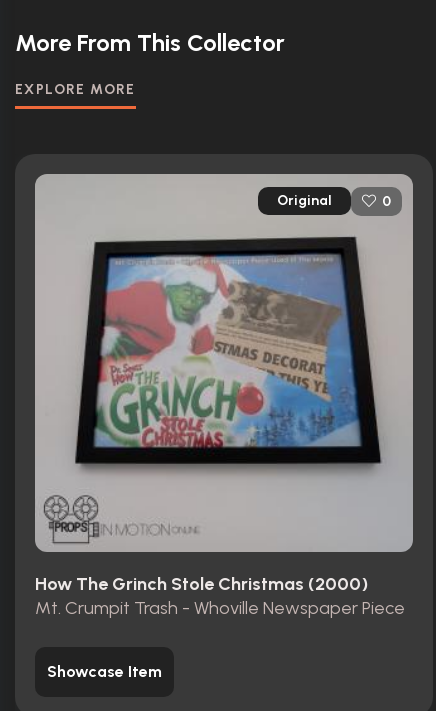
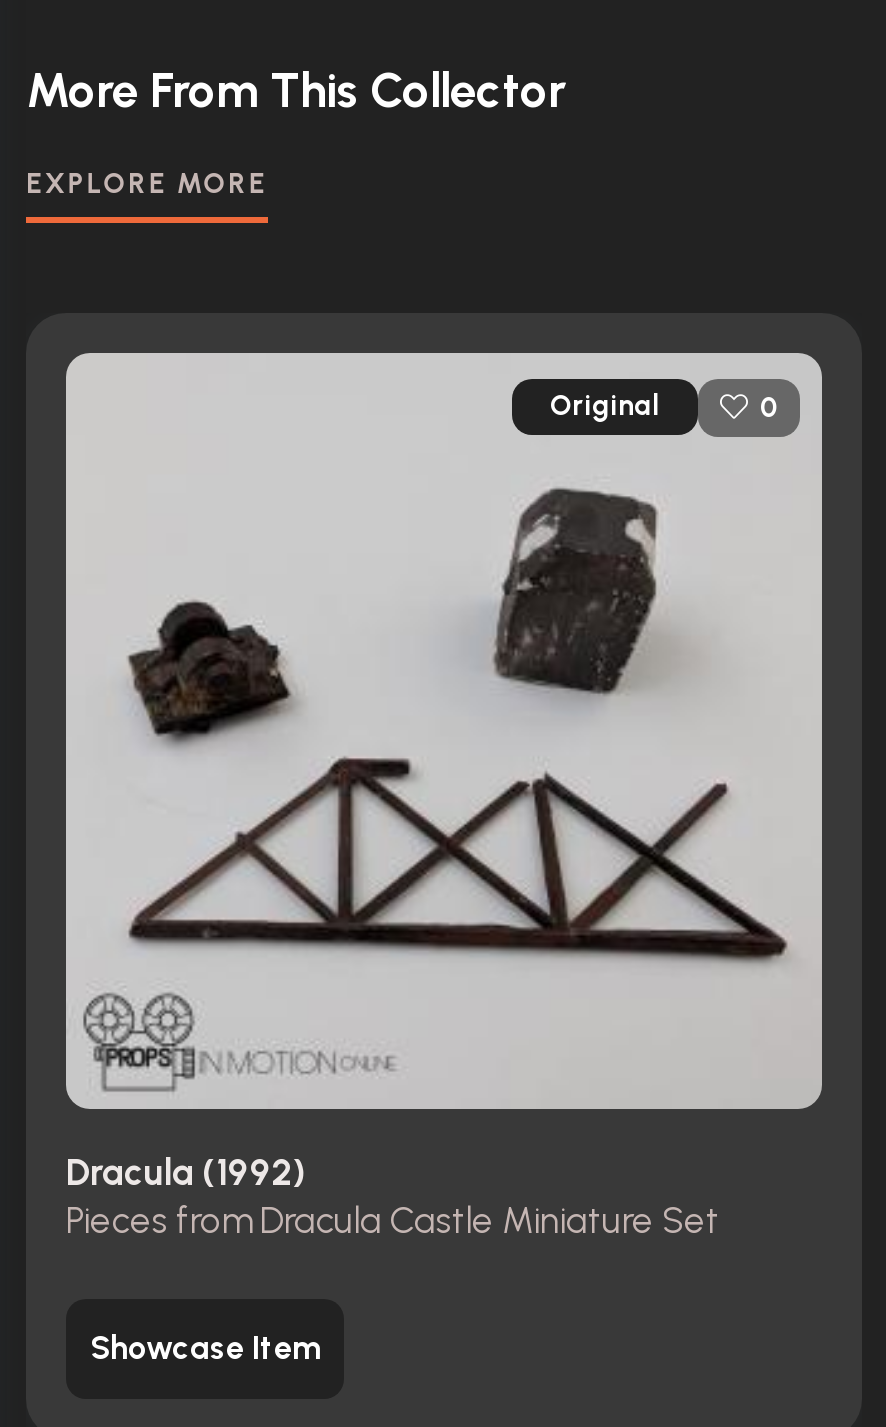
[35,174,413,619] [image] | How The Grinch Stole Christmas (2000) | Mt. Crumpit Trash - Whoville Newspaper Piece -> [66,355,820,1243] [image] | Dracula (1992) | Pieces from Dracula Castle Miniature Set

